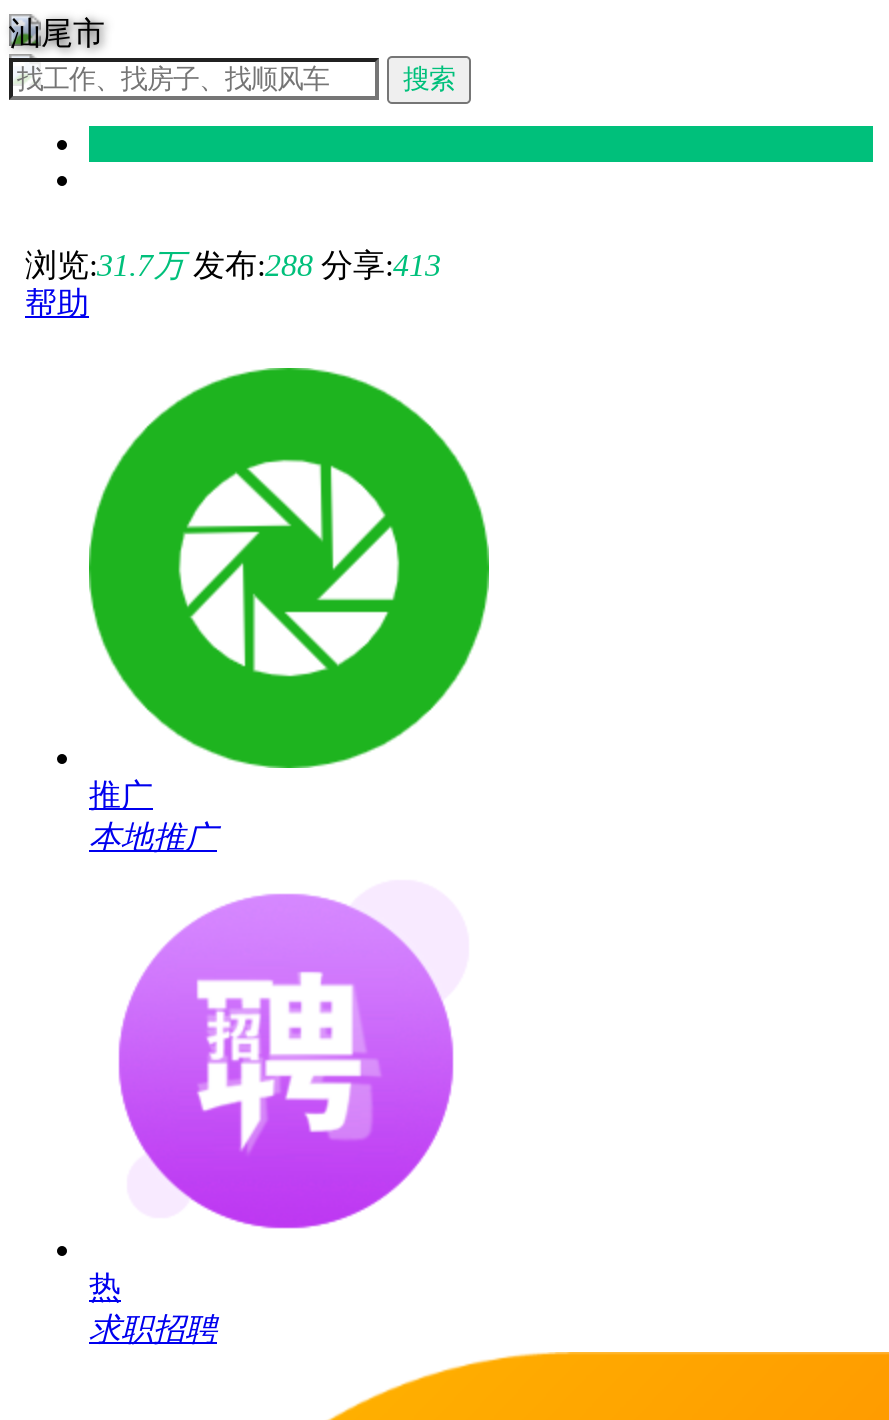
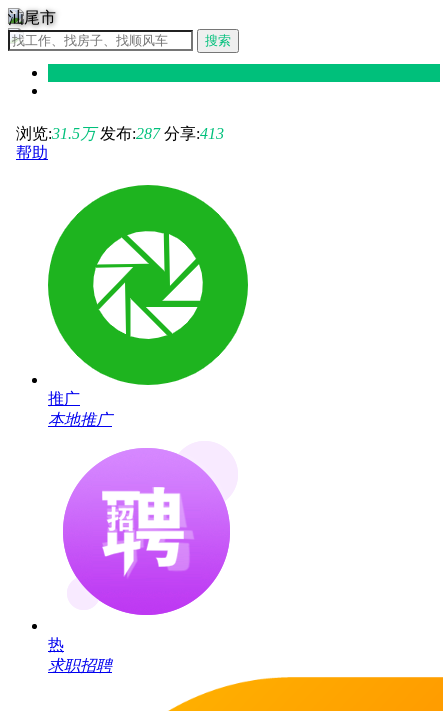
[25,248,441,282] 浏览:31.7万 发布:288 分享:413 -> [16,125,224,142] 浏览:31.5万 发布:287 分享:413

